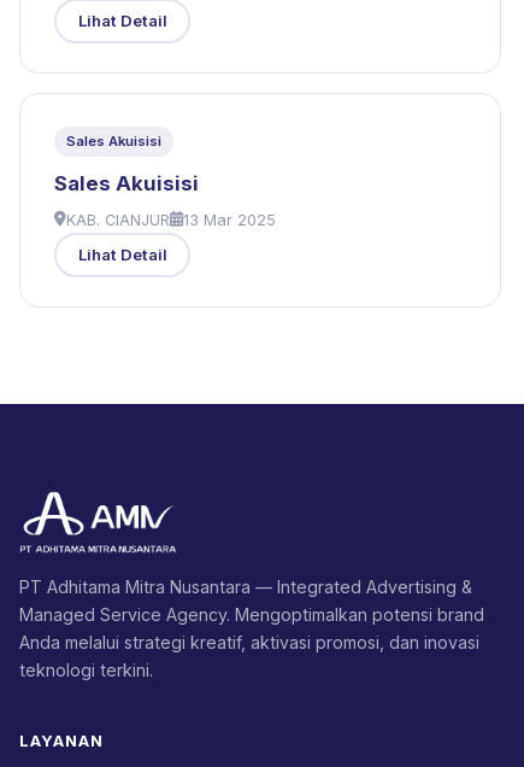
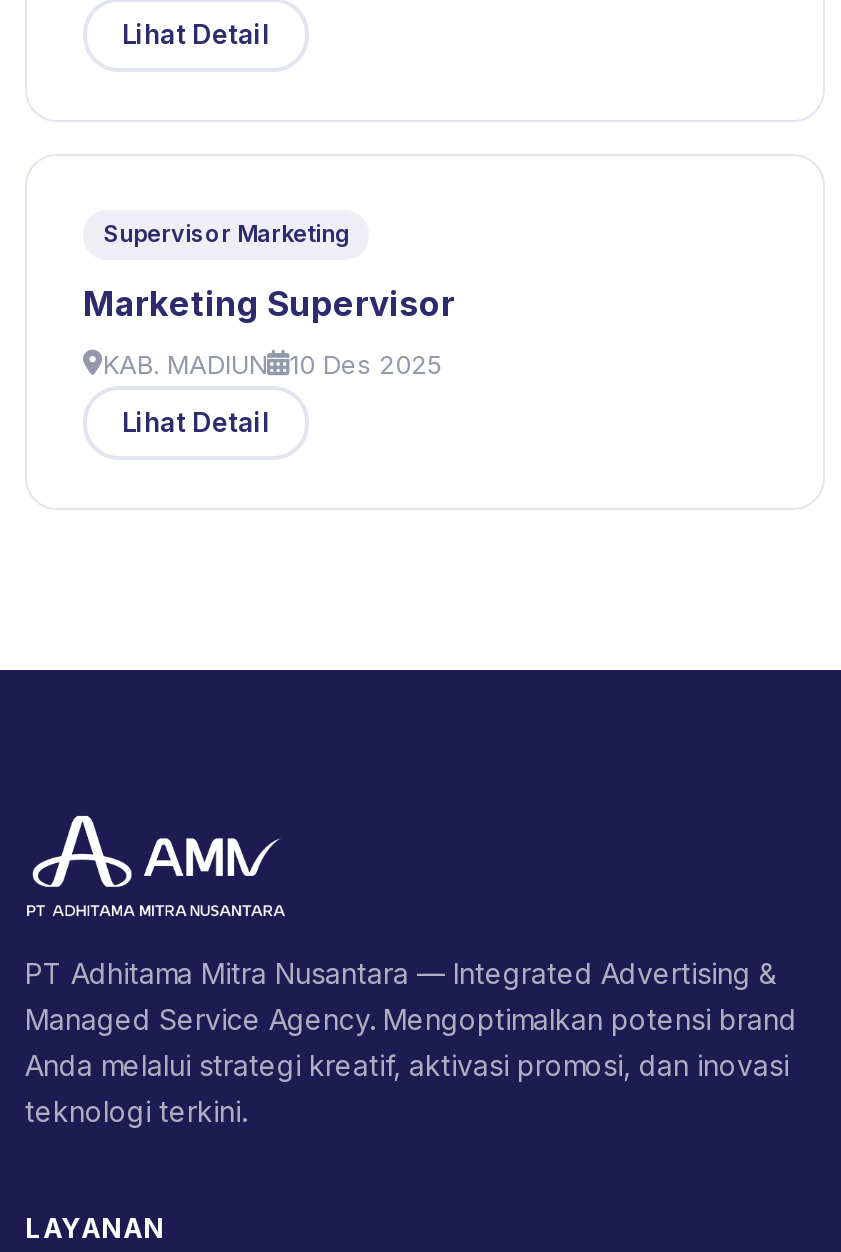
[66,132,161,149] Sales Akuisisi -> [103,219,349,247] Supervisor Marketing
[54,171,199,195] Sales Akuisisi -> [83,283,455,323] Marketing Supervisor
[66,210,276,229] KAB. CIANJUR | 13 Mar 2025 -> [103,349,443,379] KAB. MADIUN | 10 Des 2025

